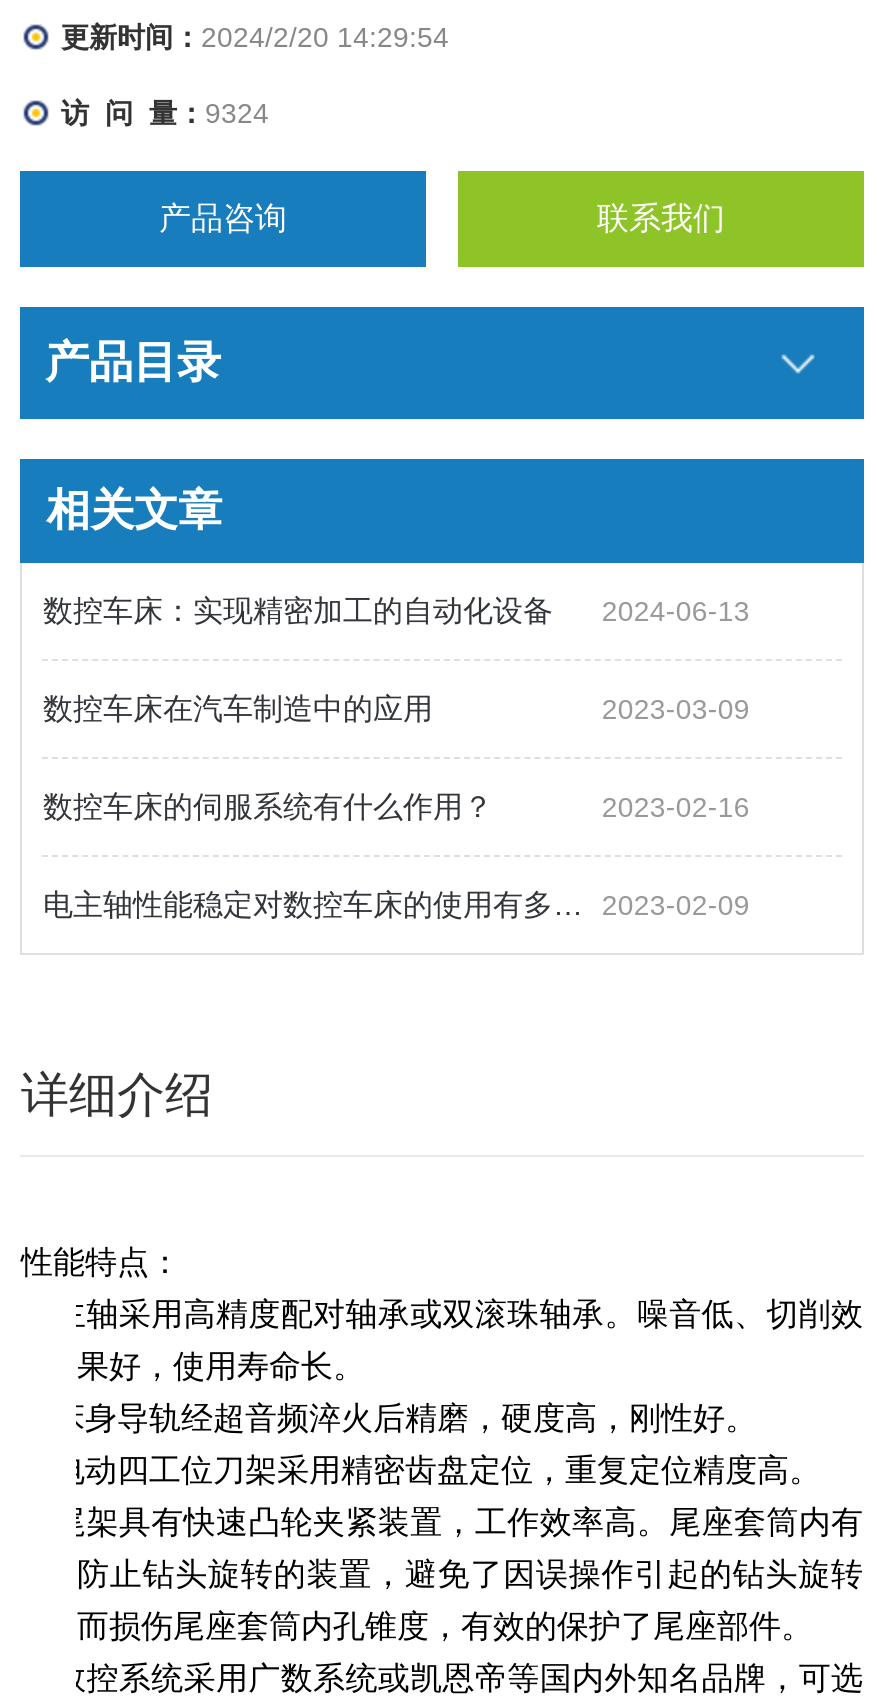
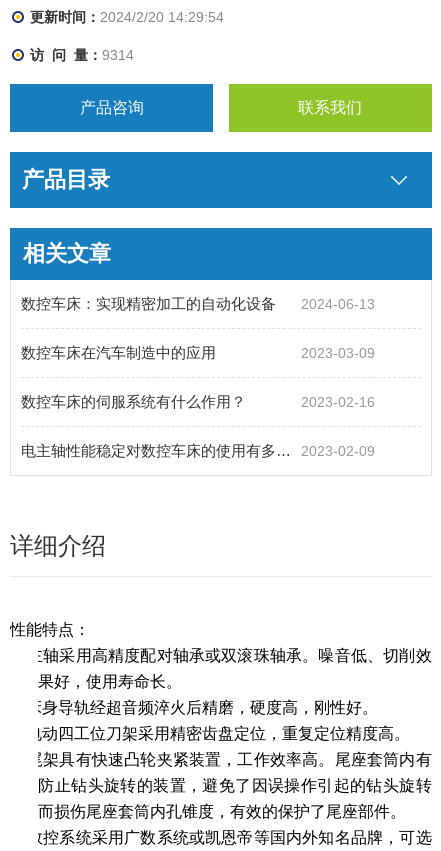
[61,97,269,129] 访 问 量：9324 -> [30,47,134,63] 访 问 量：9314

